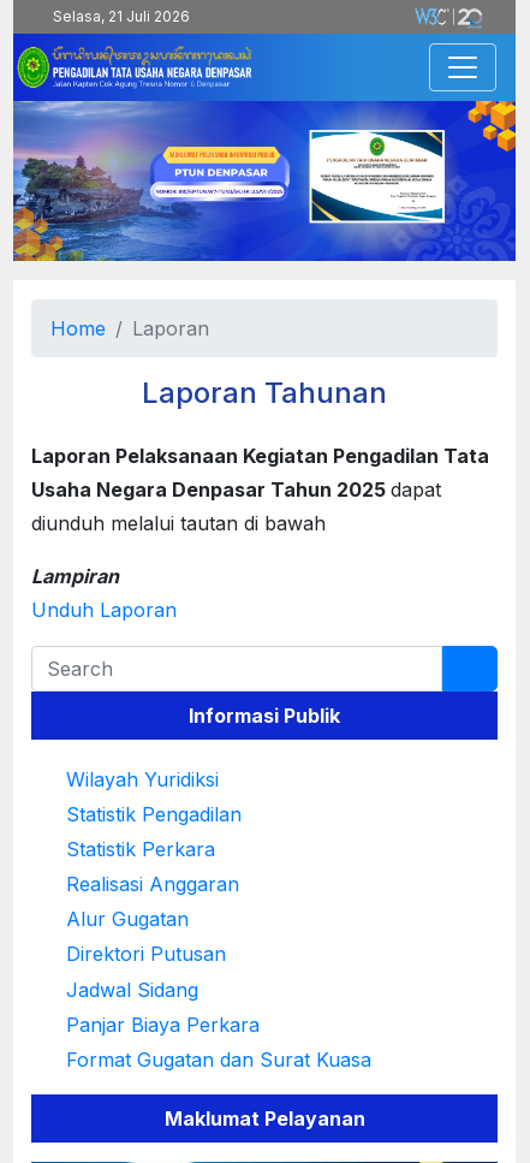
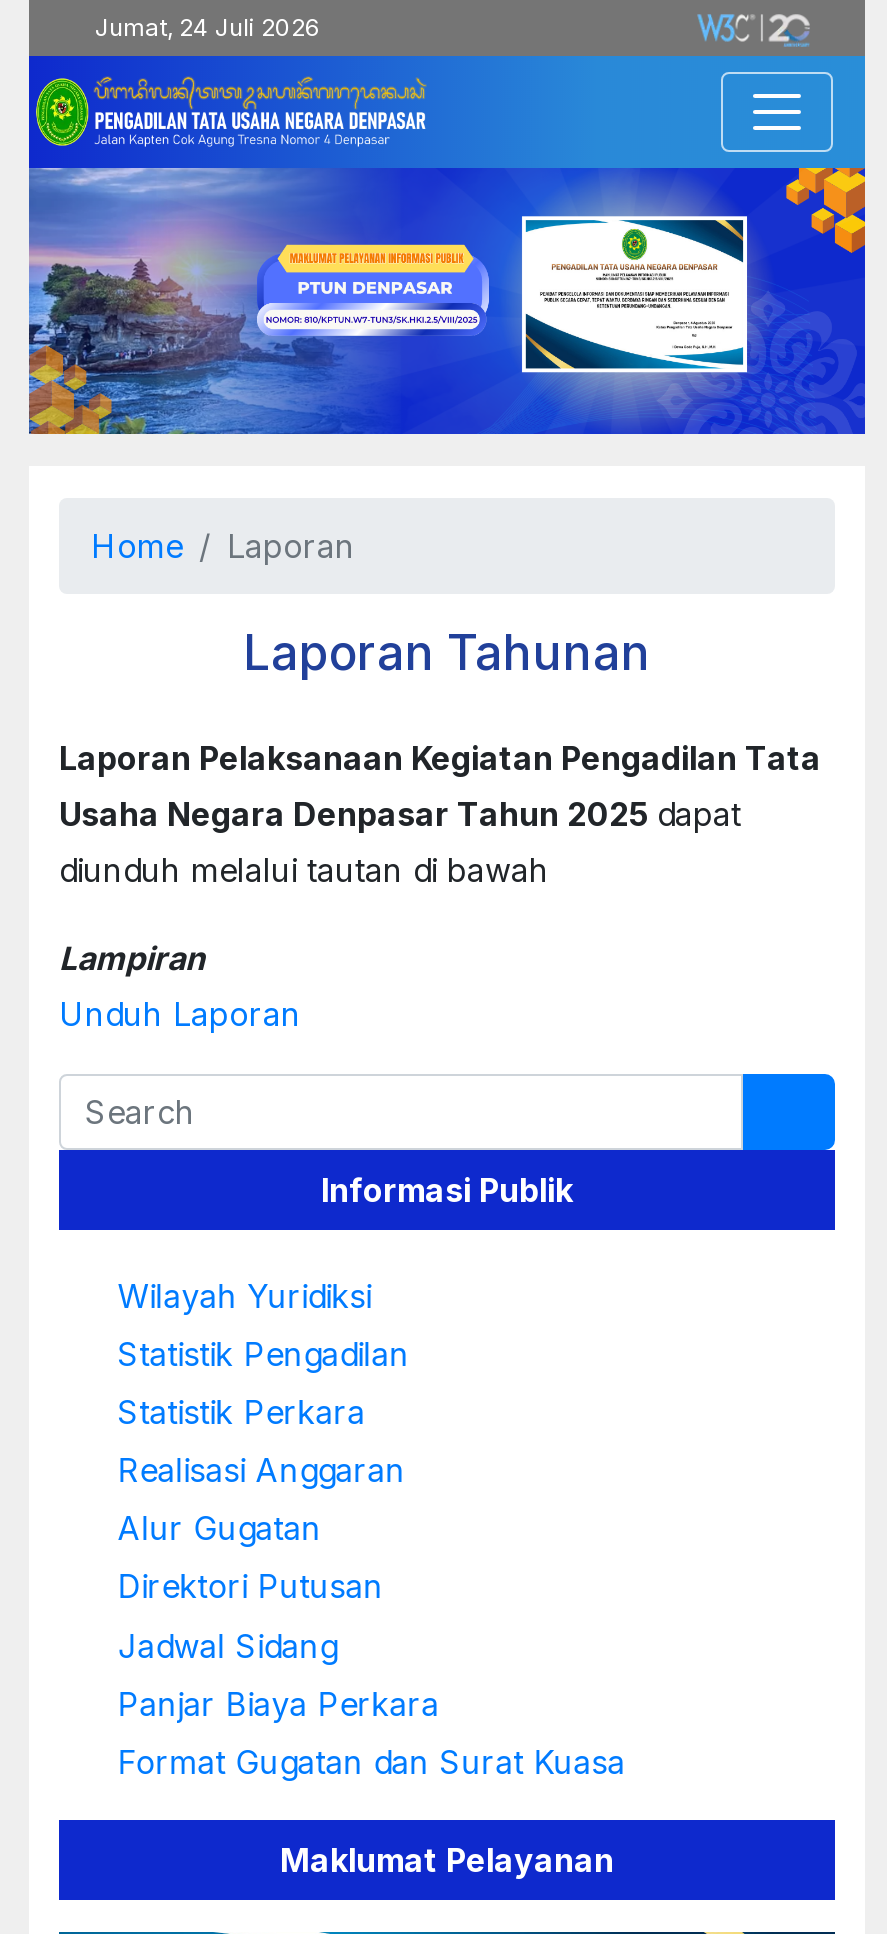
[53,7,190,25] Selasa, 21 Juli 2026 -> [95,12,321,42] Jumat, 24 Juli 2026

